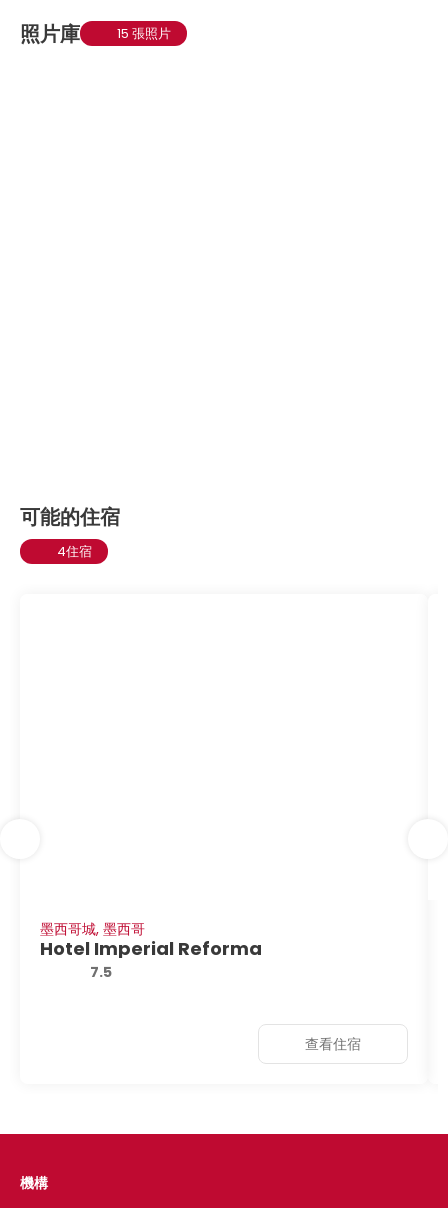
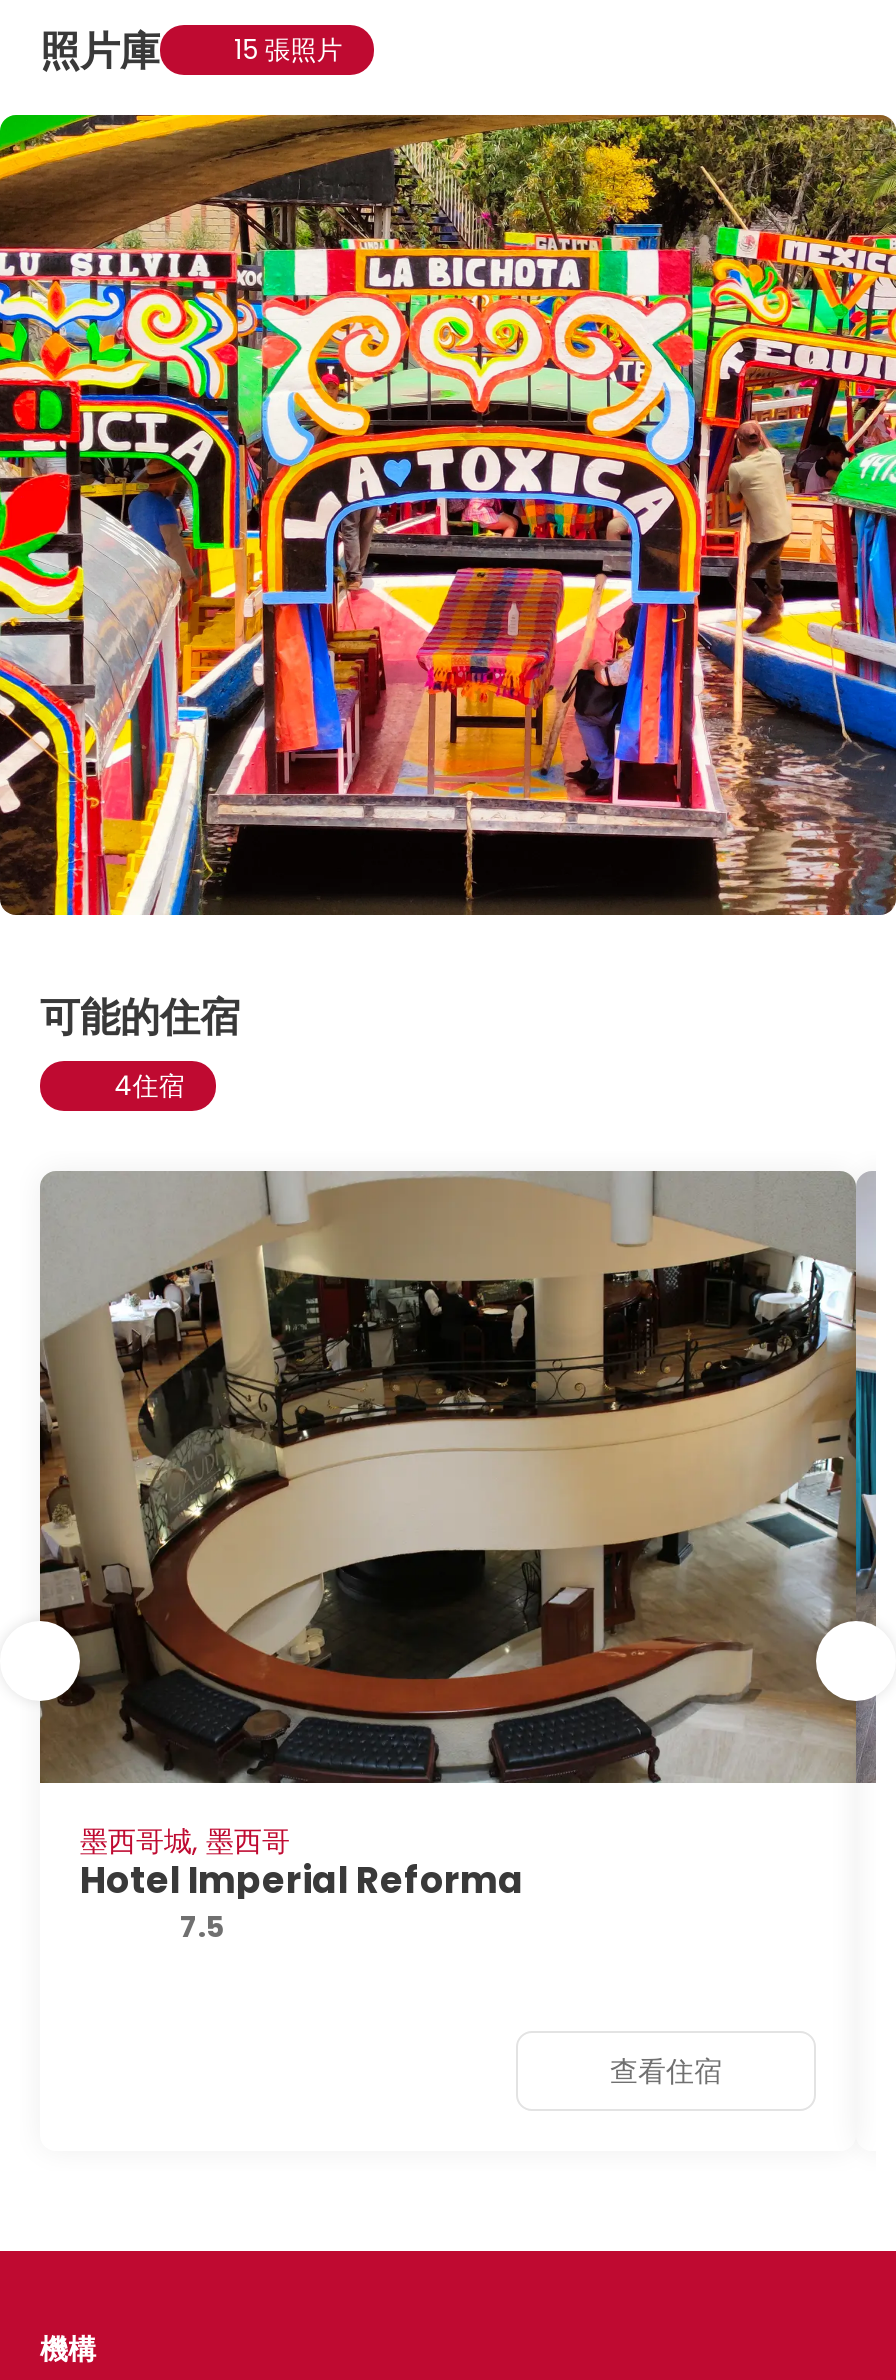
none -> [6,113,890,917] [image]
none -> [38,1169,878,1785] [image]

